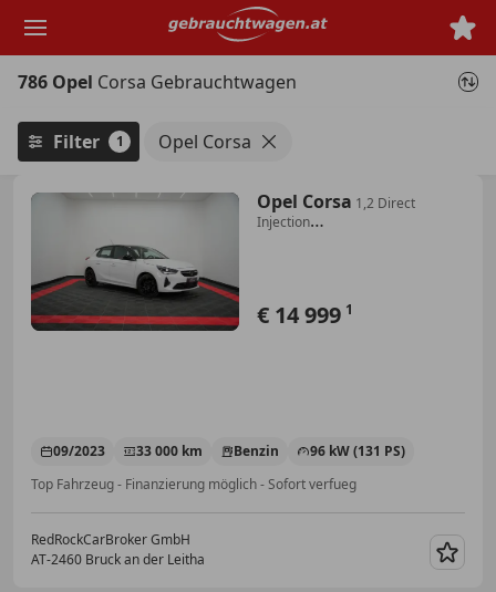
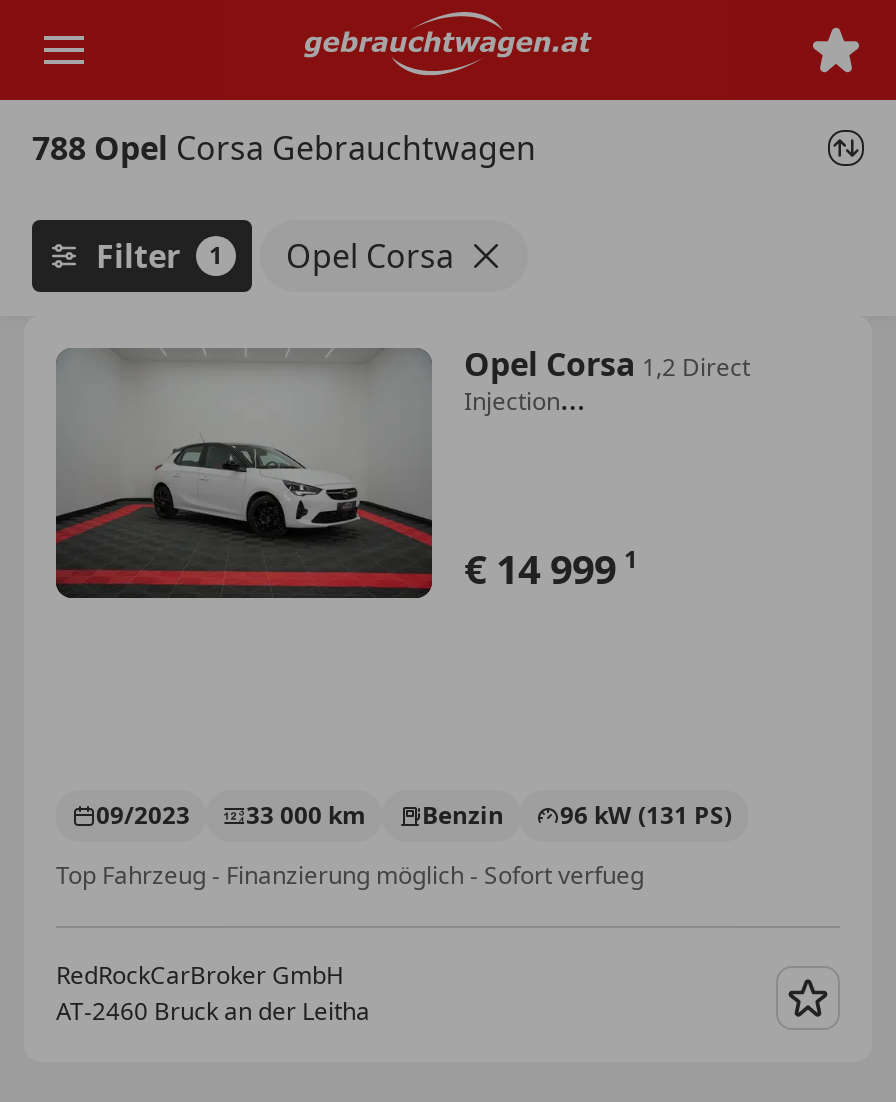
[18,70,297,94] 786 Opel Corsa Gebrauchtwagen -> [32,126,536,170] 788 Opel Corsa Gebrauchtwagen

